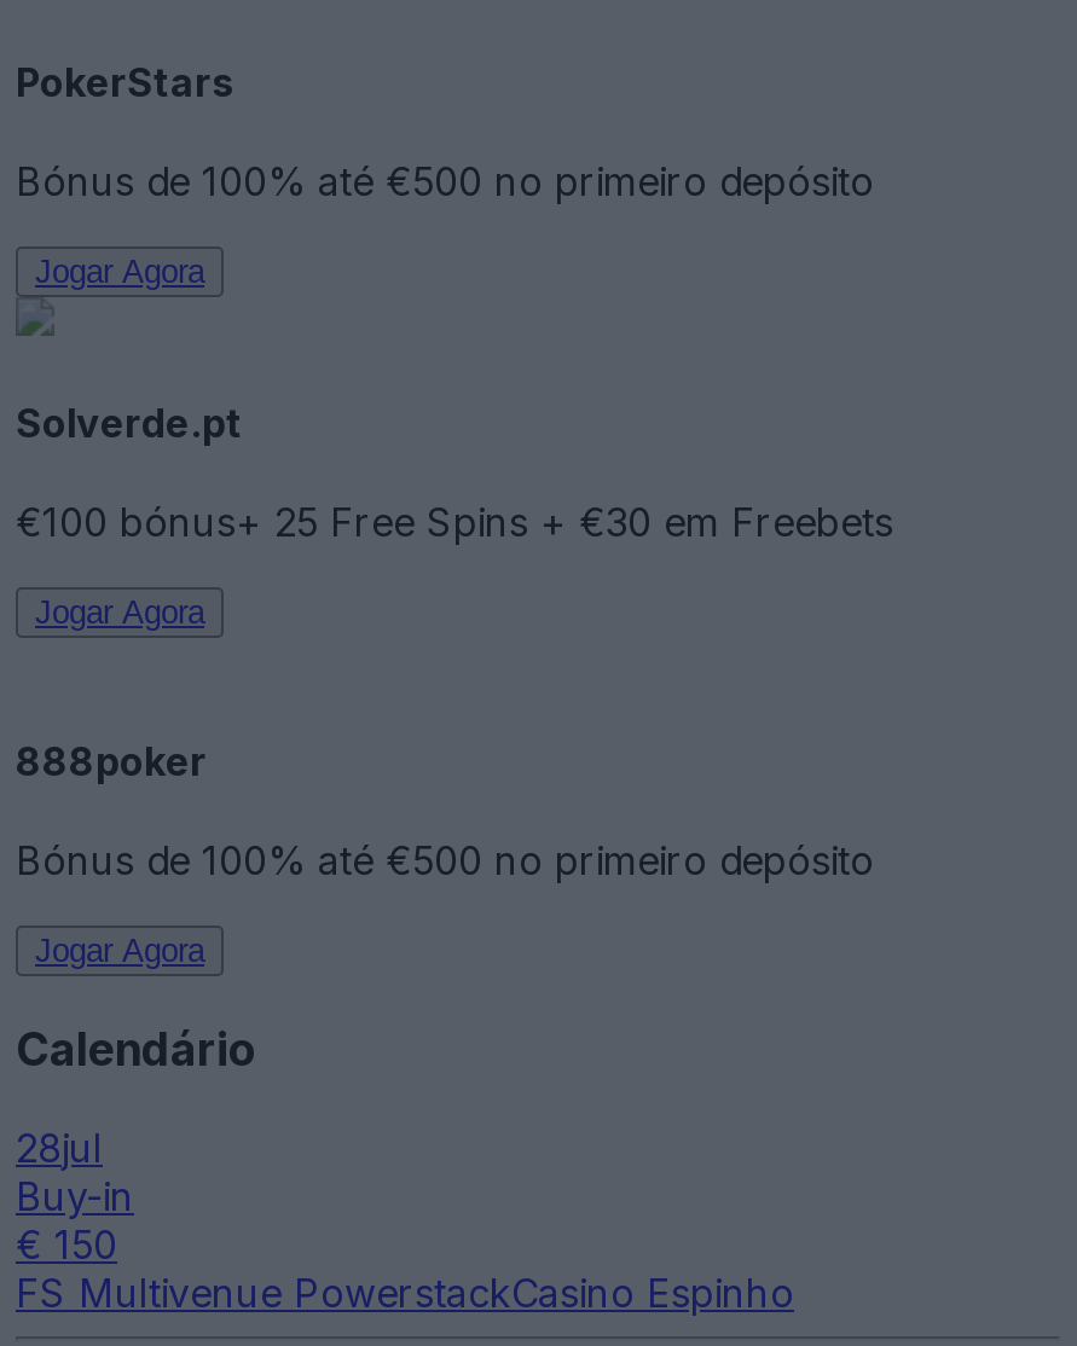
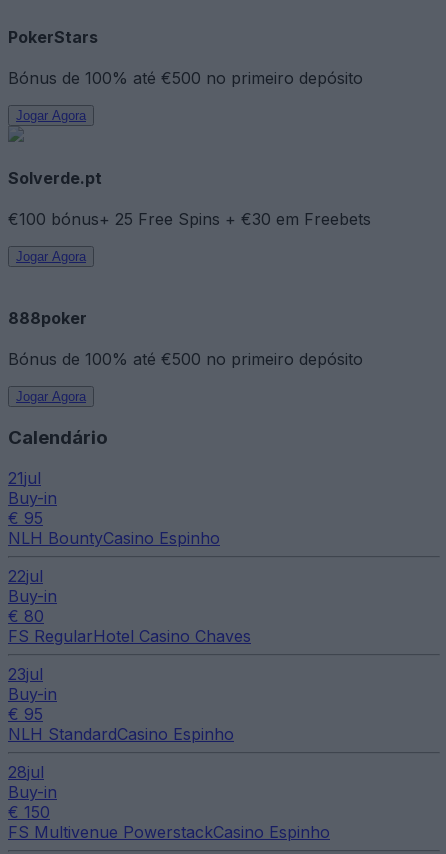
none -> [8,468,251,744] 21jul | Buy-in | € 95 | NLH BountyCasino Espinho | 22jul | Buy-in | € 80 | FS RegularHotel Casino Chaves | 23jul | Buy-in | € 95 | NLH StandardCasino Espinho

